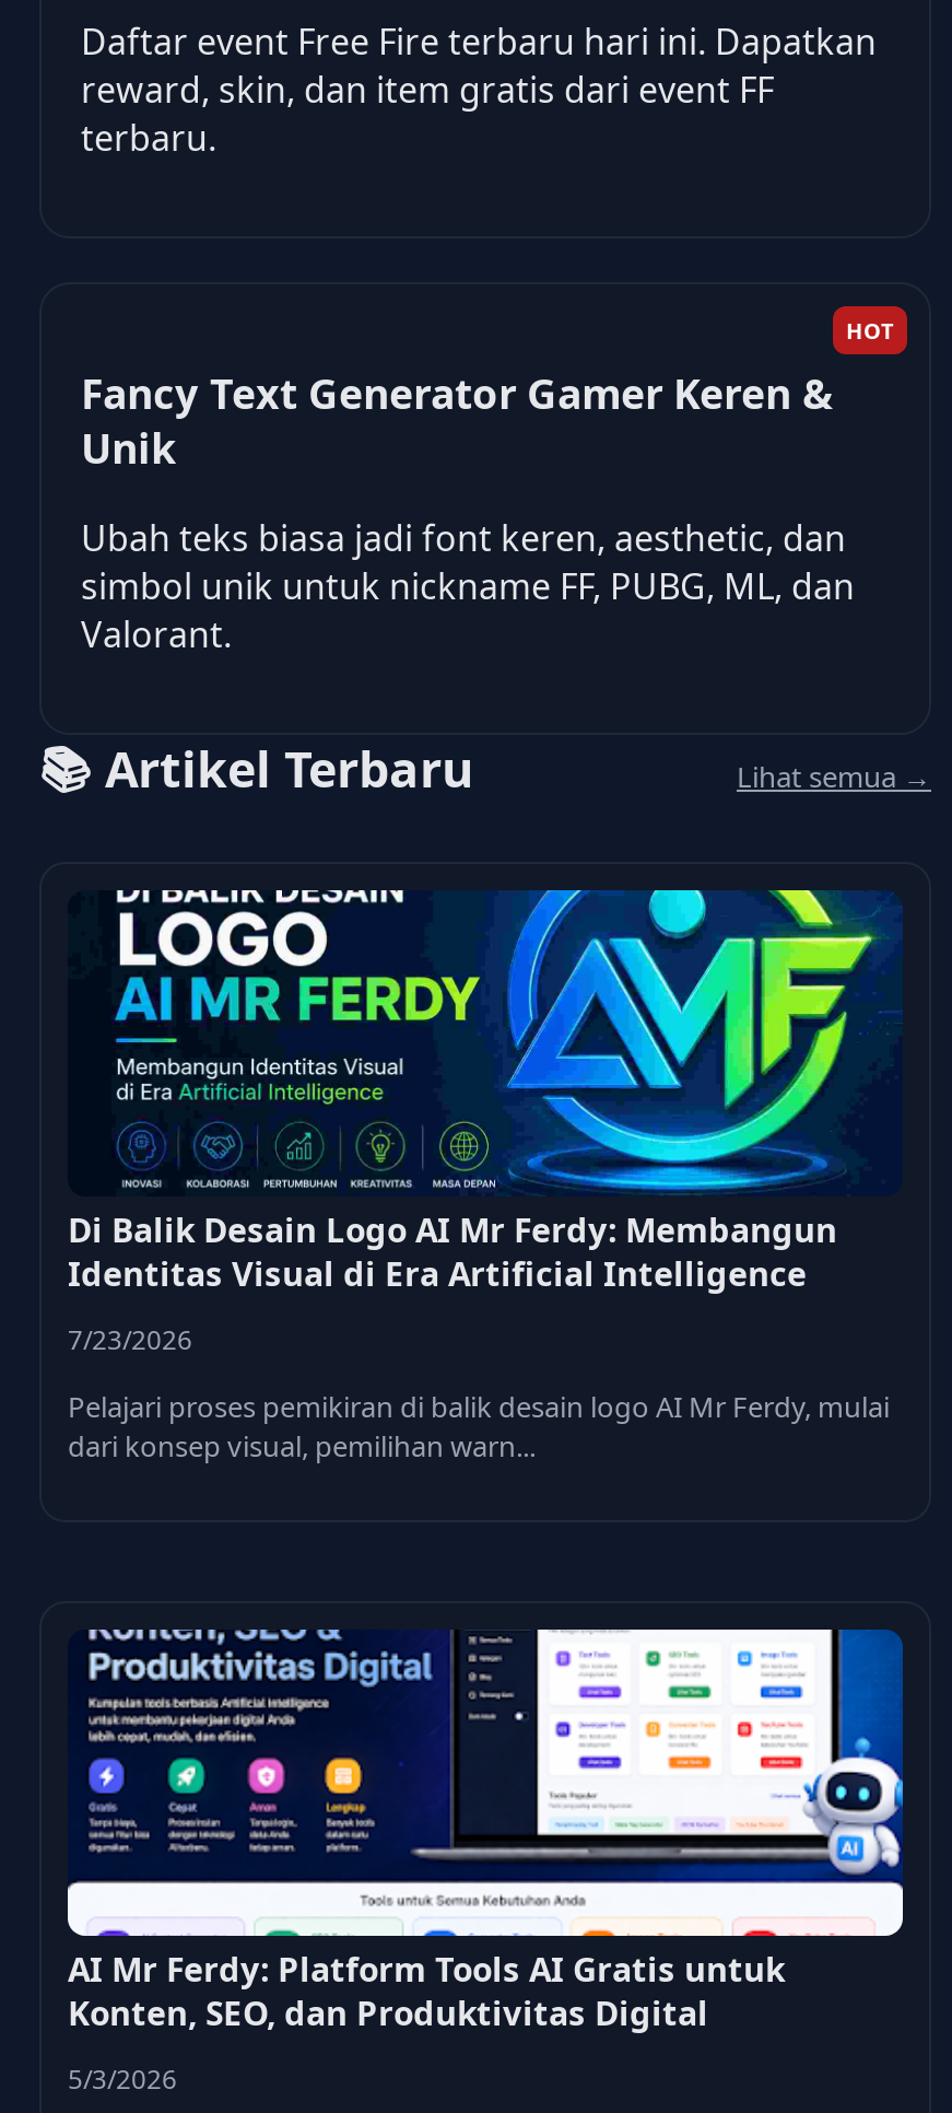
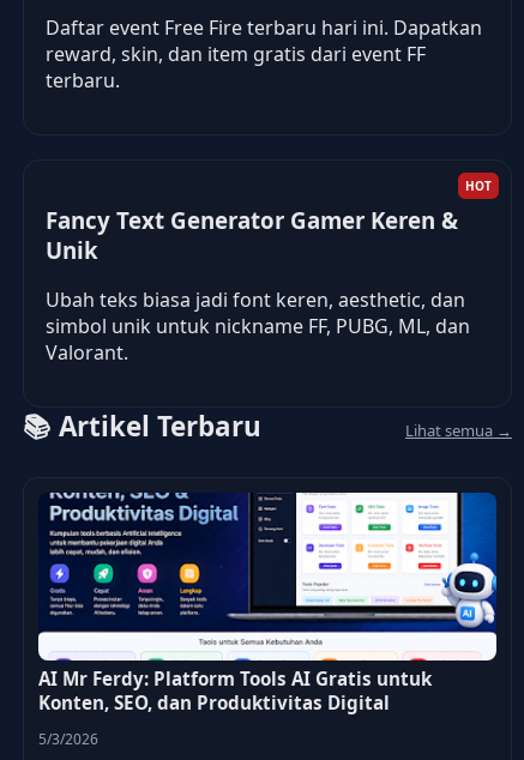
[68,888,903,1466] [image] | Di Balik Desain Logo AI Mr Ferdy: Membangun | Identitas Visual di Era Artificial Intelligence | 7/23/2026 | Pelajari proses pemikiran di balik desain logo AI Mr Ferdy, mulai | dari konsep visual, pemilihan warn... -> none

